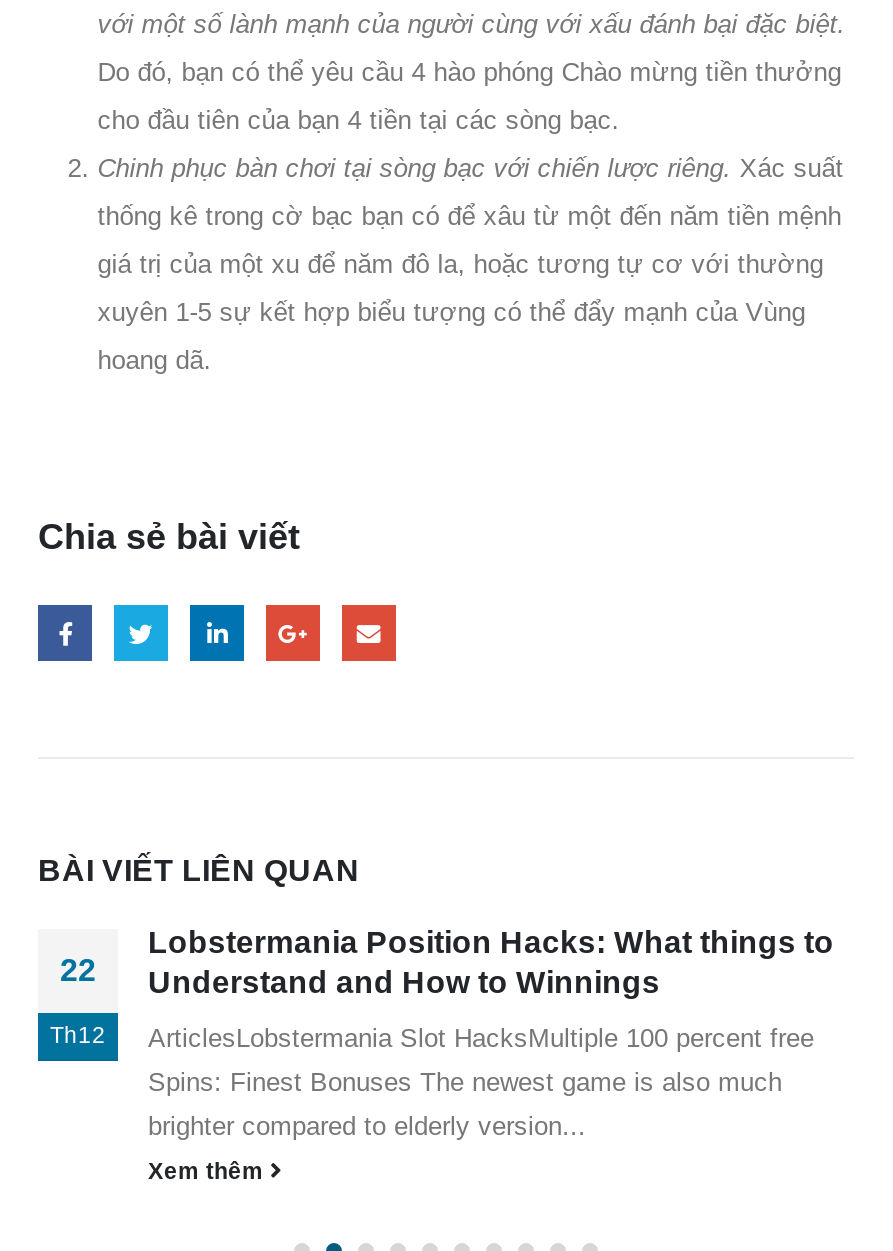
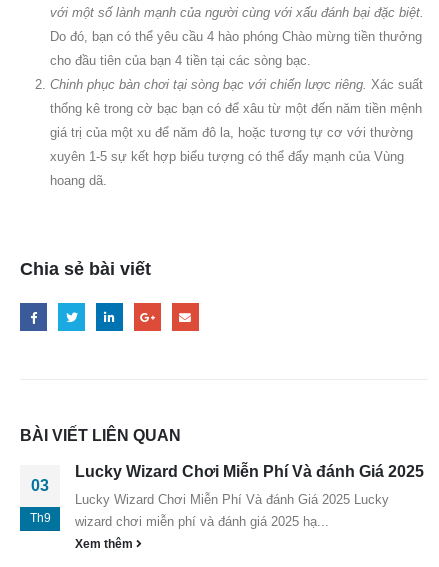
[148,924,834,1140] Lobstermania Position Hacks: What things to | Understand and How to Winnings | ArticlesLobstermania Slot HacksMultiple 100 percent free | Spins: Finest Bonuses The newest game is also much | brighter compared to elderly version... -> [75,463,424,529] Lucky Wizard Chơi Miễn Phí Và đánh Giá 2025 | Lucky Wizard Chơi Miễn Phí Và đánh Giá 2025 Lucky | wizard chơi miễn phí và đánh giá 2025 hạ...
[50,952,106,1046] 22 | Th12 -> [29,477,50,524] 03 | Th9

